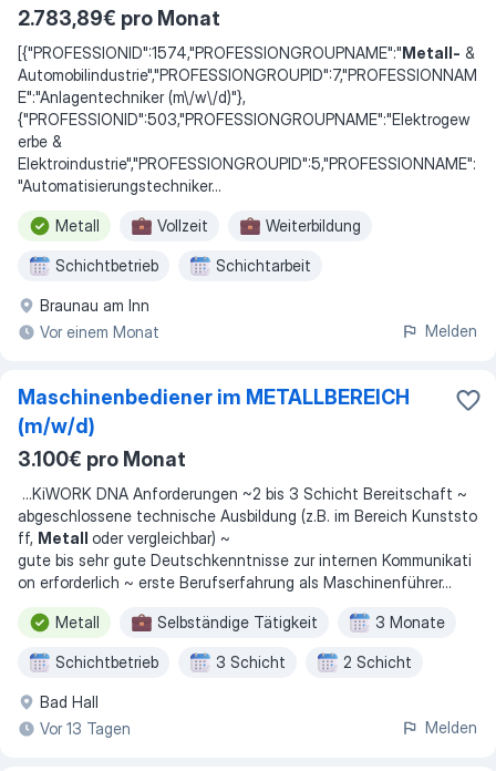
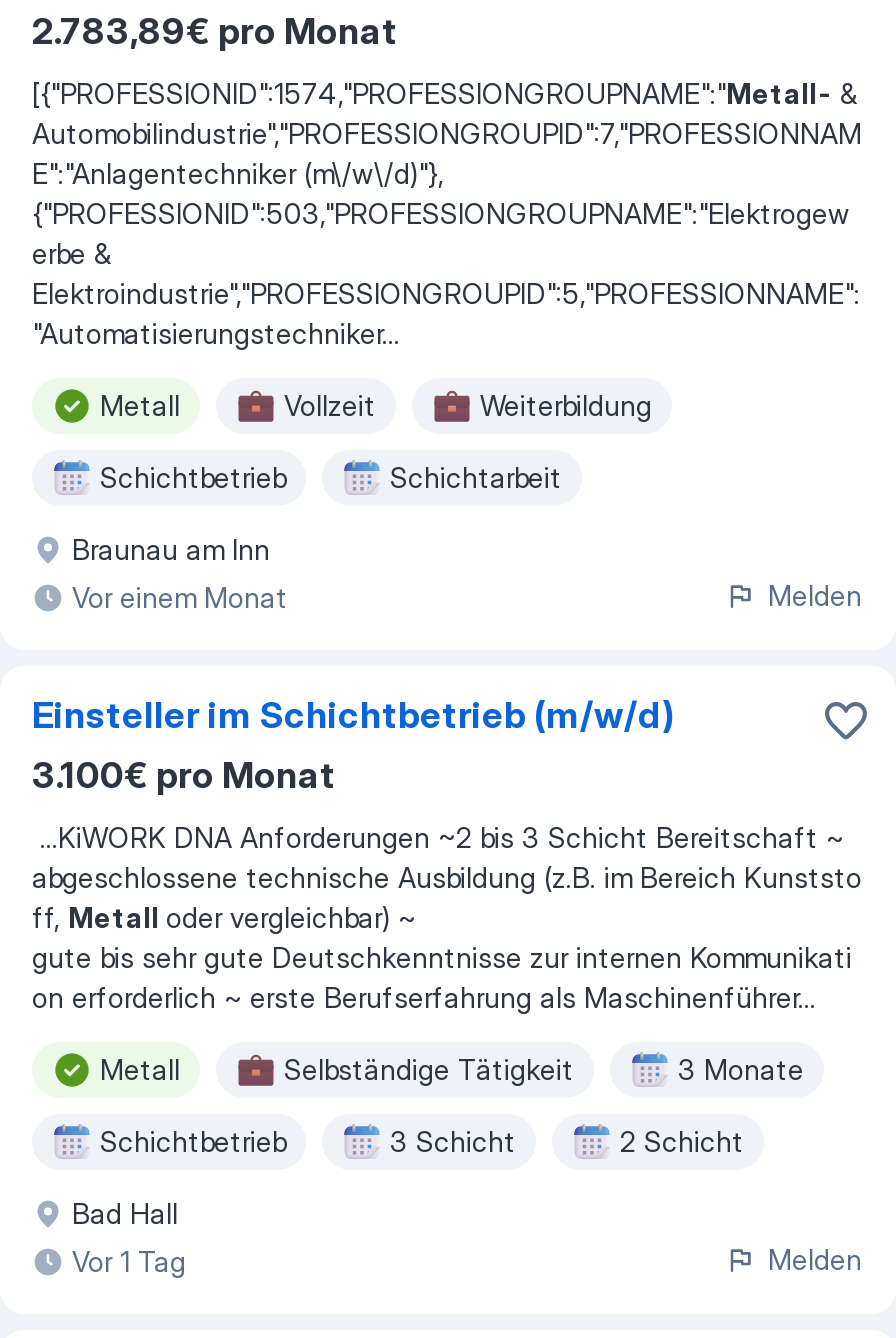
[18,385,410,438] Maschinenbediener im METALLBEREICH | (m/w/d) -> [32,694,674,736] Einsteller im Schichtbetrieb (m/w/d)
[40,719,131,738] Vor 13 Tagen -> [72,1244,186,1278] Vor 1 Tag

